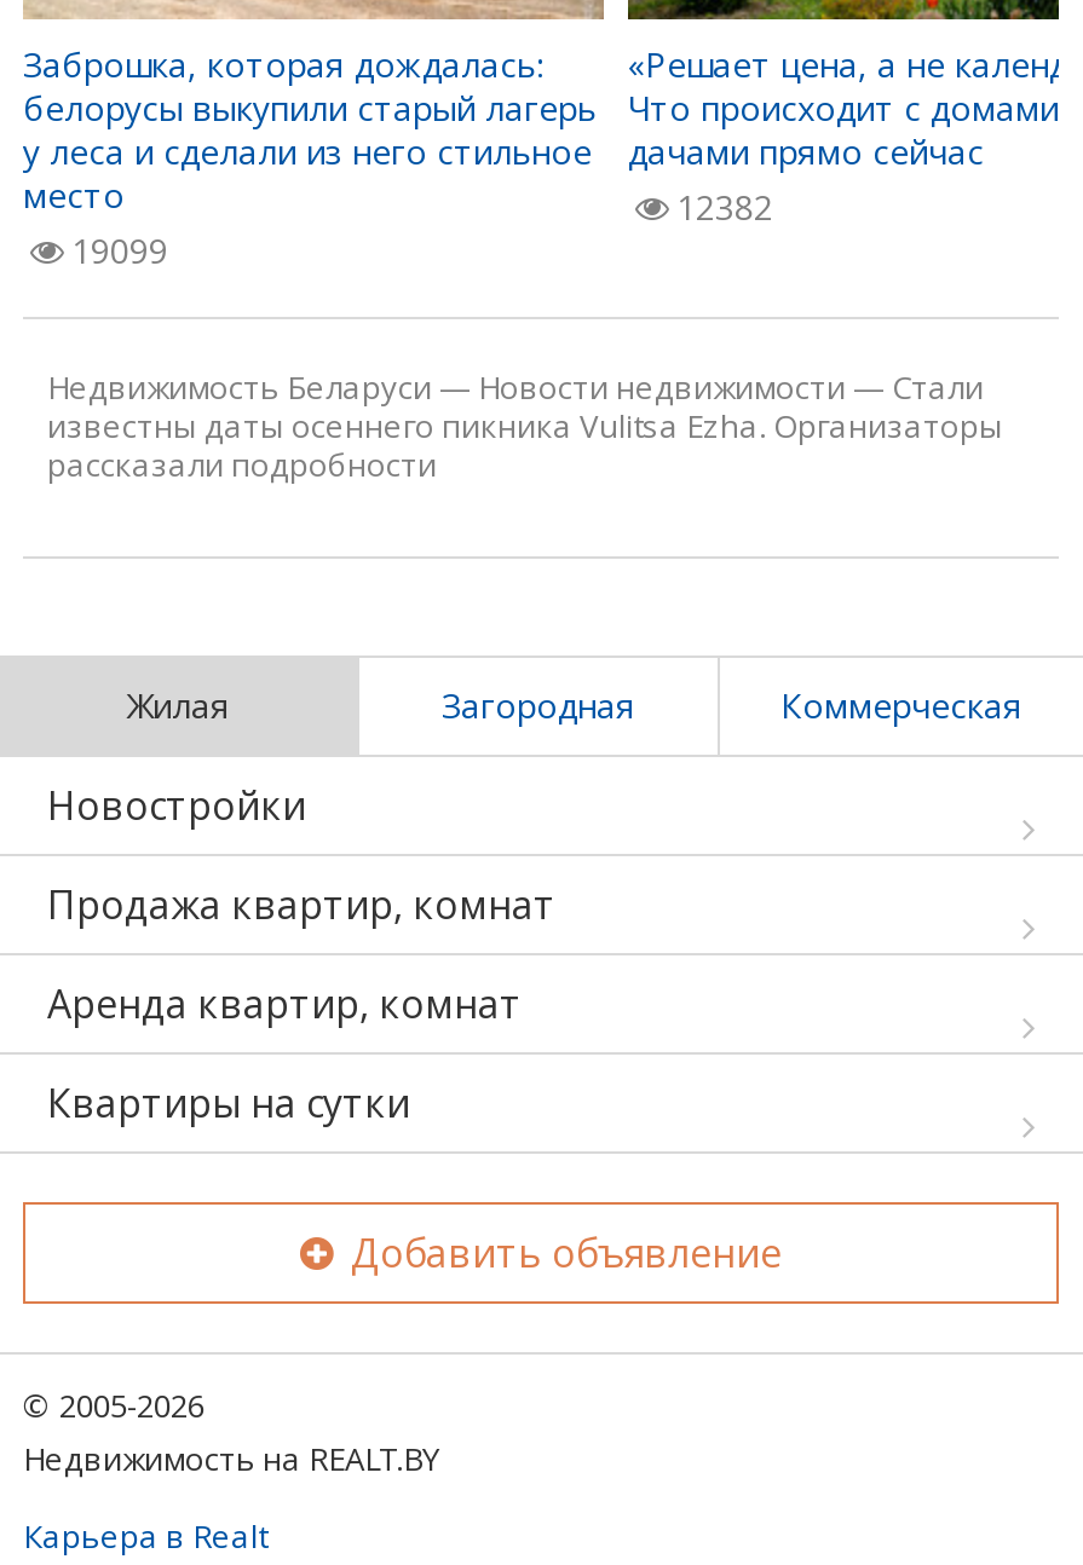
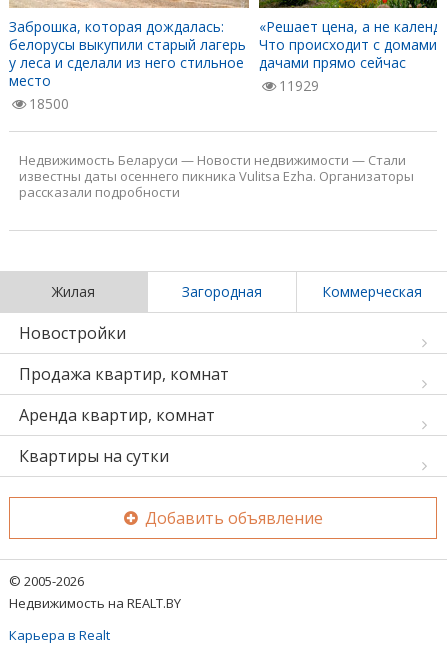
[676,185,773,231] 12382 -> [279,76,319,95] 11929
[71,228,168,274] 19099 -> [29,94,69,113] 18500

